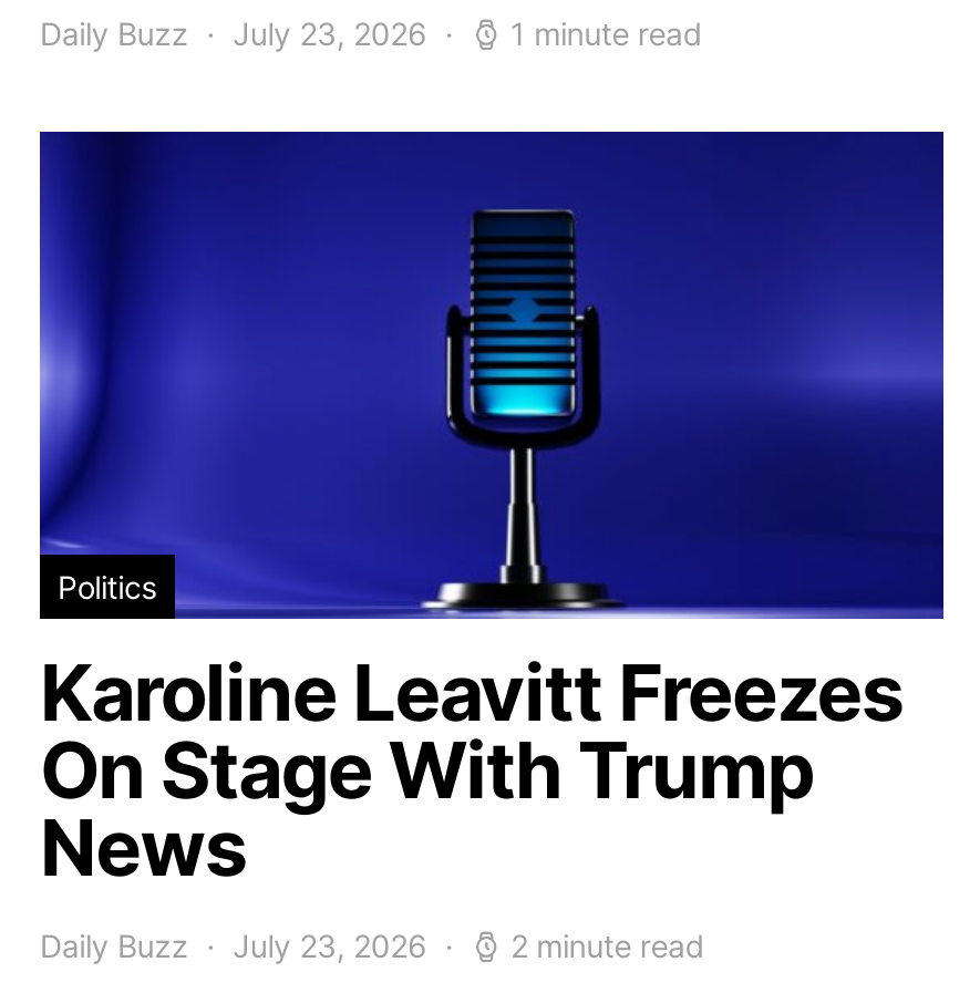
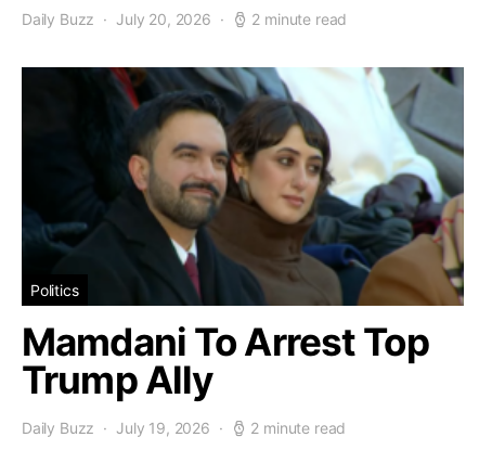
[40,14,427,52] Daily Buzz July 23, 2026 -> [22,10,211,28] Daily Buzz July 20, 2026
[510,14,702,52] 1 minute read -> [252,10,347,28] 2 minute read
[38,130,946,893] [image] | Karoline Leavitt Freezes | On Stage With Trump | News -> [21,66,465,402] [image] | Mamdani To Arrest Top | Trump Ally
[40,927,427,964] Daily Buzz July 23, 2026 -> [22,419,210,437] Daily Buzz July 19, 2026

